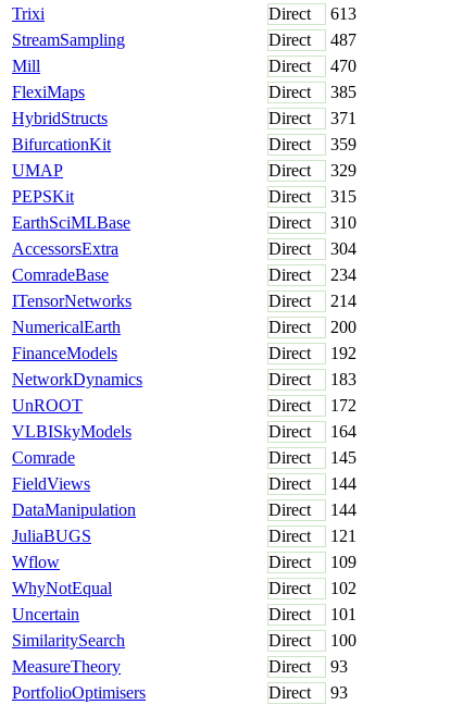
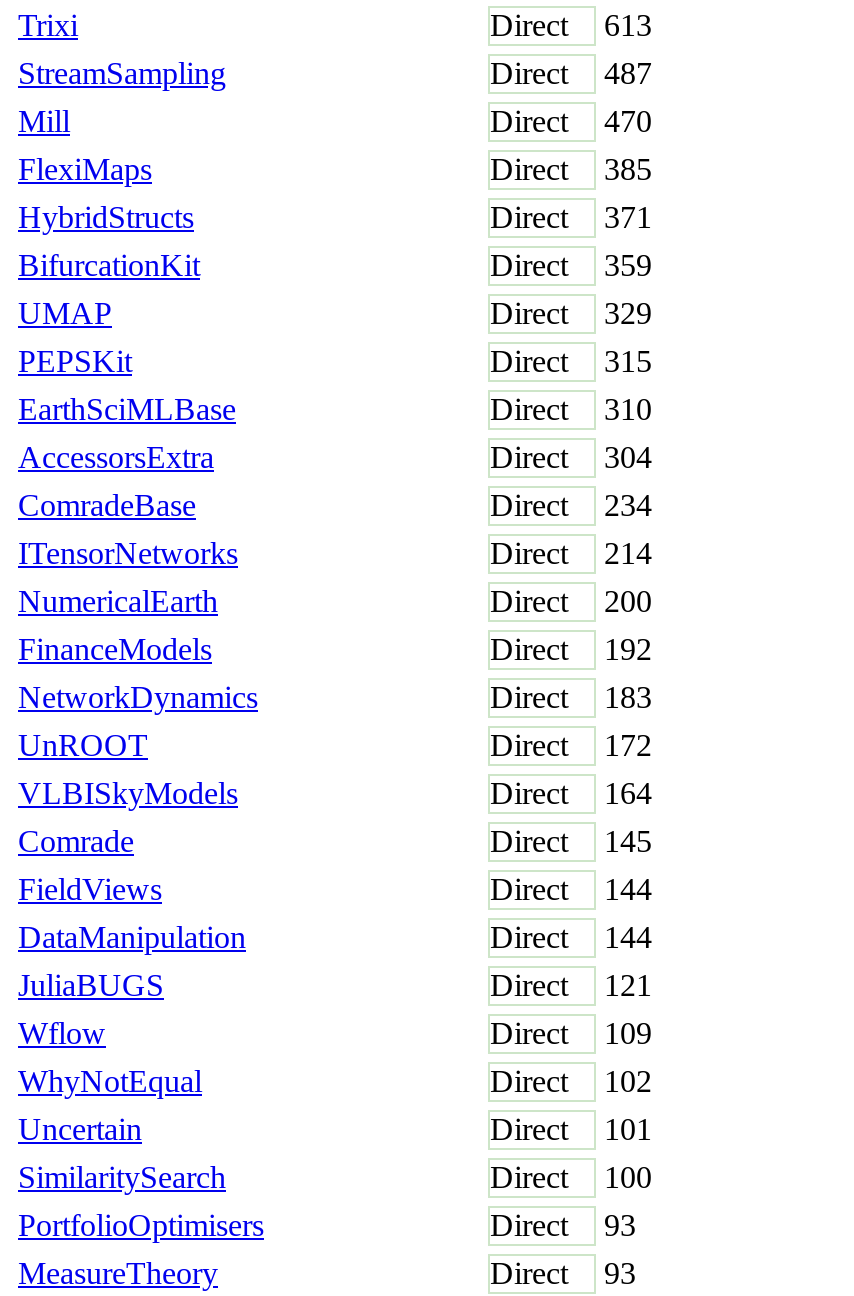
moved [12,657,121,676] -> [18,1256,218,1290]: MeasureTheory
moved [12,683,146,702] -> [18,1208,264,1242]: PortfolioOptimisers

